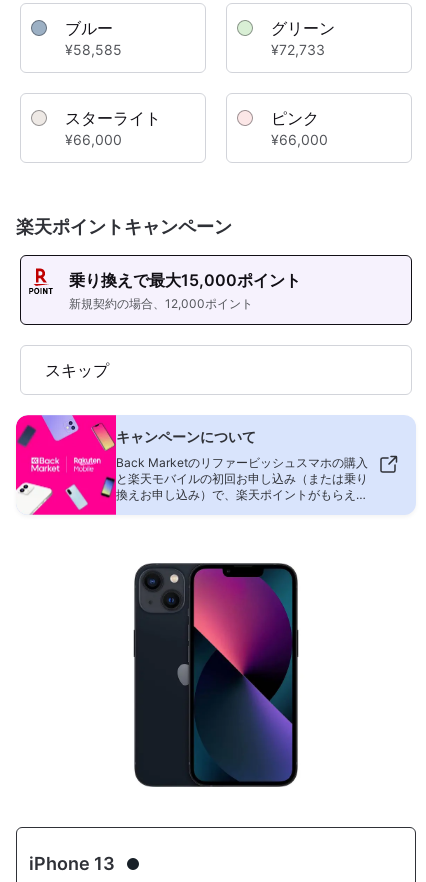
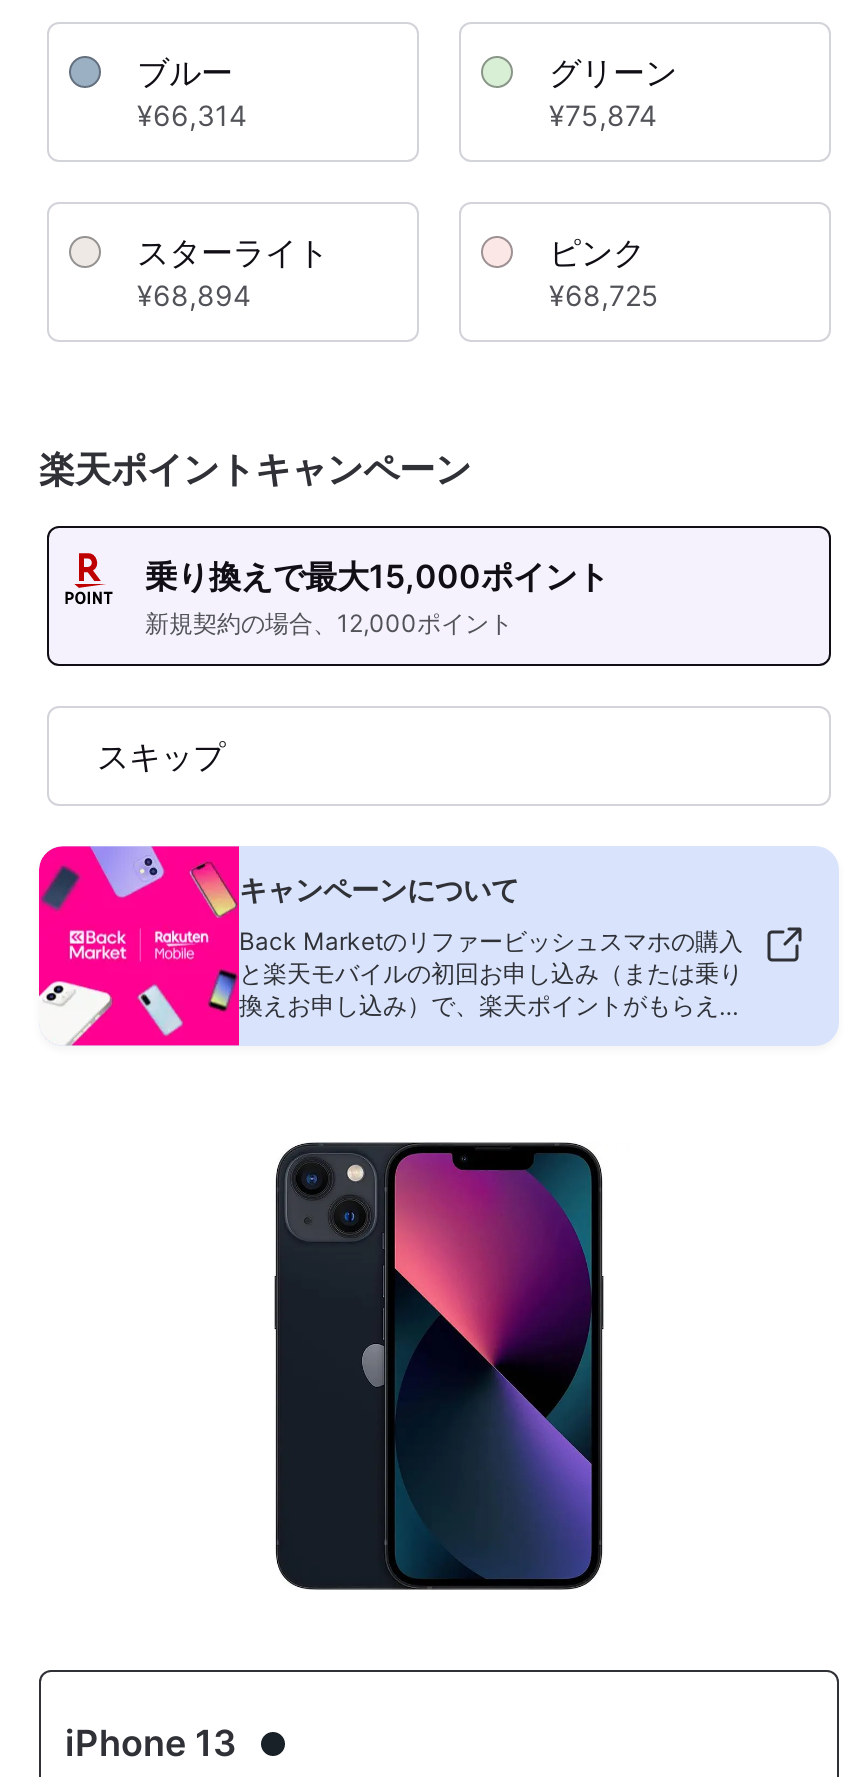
[65,41,122,58] ¥58,585 -> [137,99,247,133] ¥66,314
[271,41,325,58] ¥72,733 -> [549,99,657,133] ¥75,874
[65,131,122,148] ¥66,000 -> [137,279,251,313] ¥68,894
[271,131,328,148] ¥66,000 -> [549,279,659,313] ¥68,725

